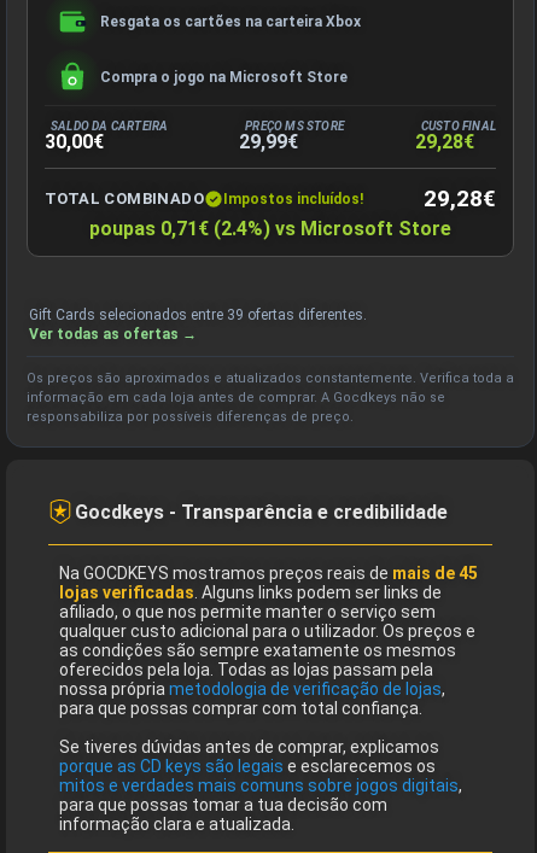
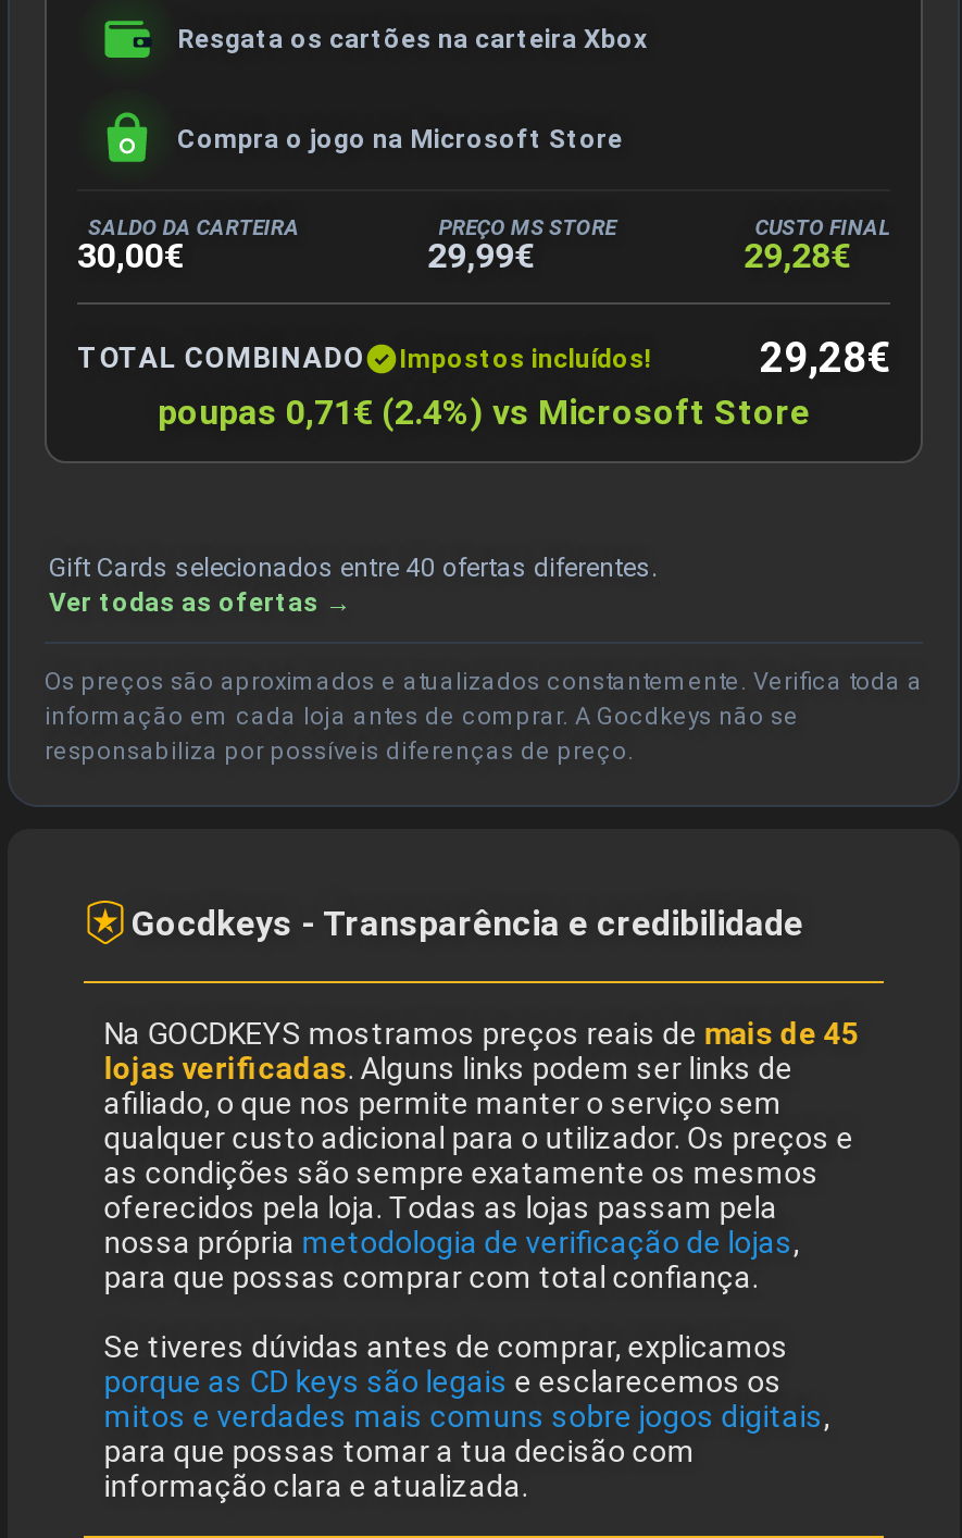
[29,307,367,324] Gift Cards selecionados entre 39 ofertas diferentes. -> [49,553,658,584] Gift Cards selecionados entre 40 ofertas diferentes.

